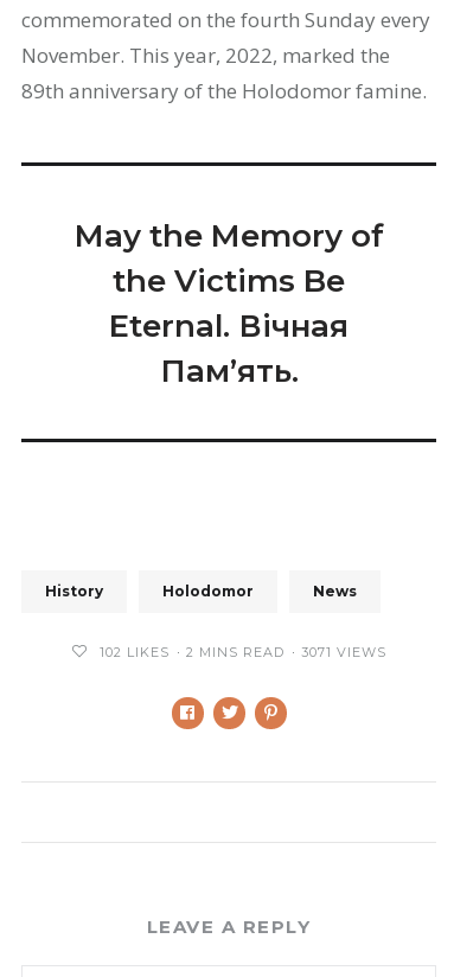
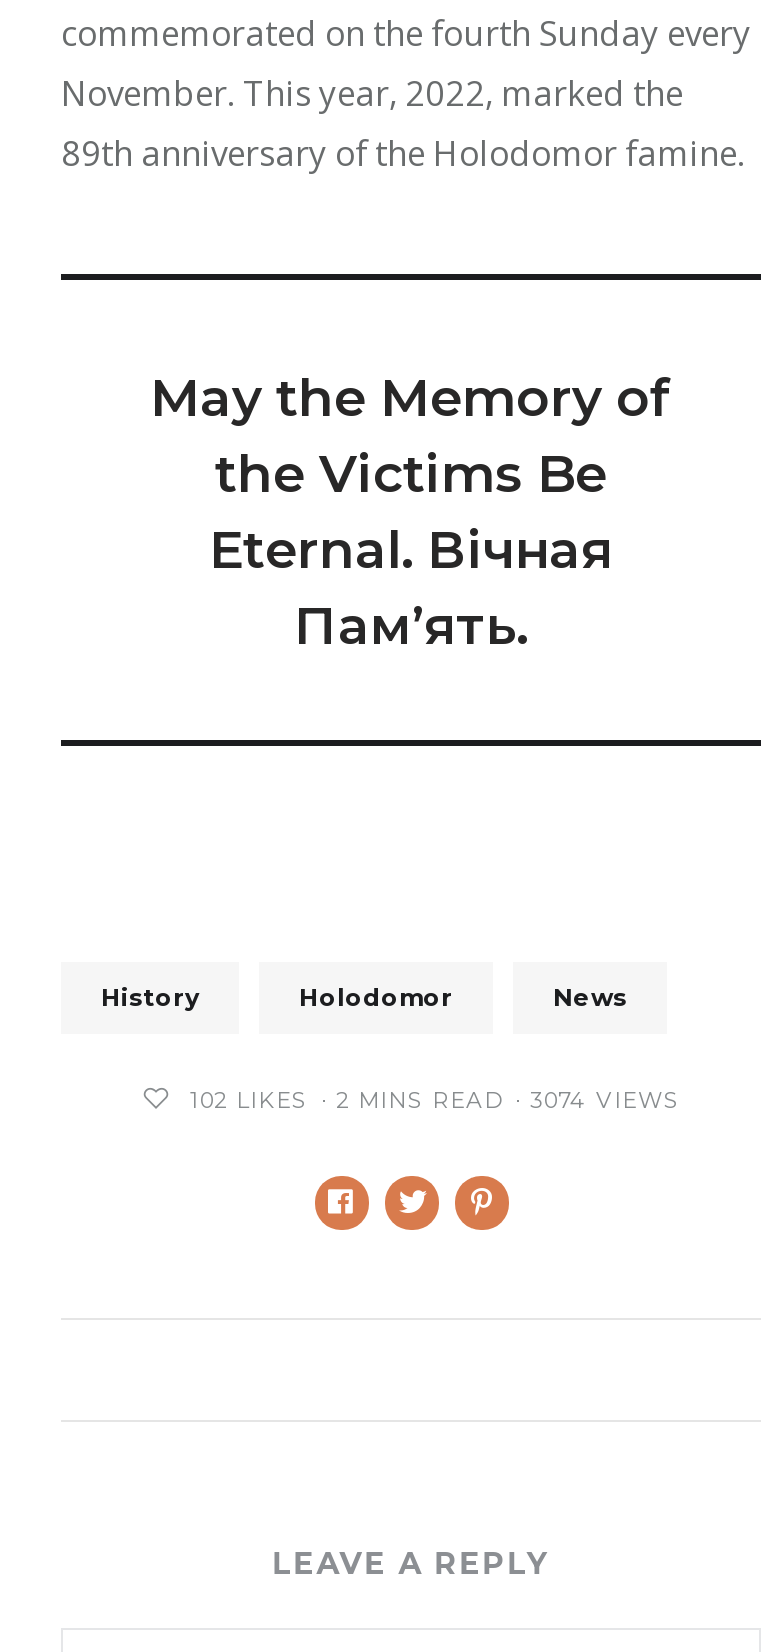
[100,644,386,661] 102 LIKES 2 MINS READ 3071 VIEWS -> [190,1086,680,1114] 102 LIKES 2 MINS READ 3074 VIEWS

